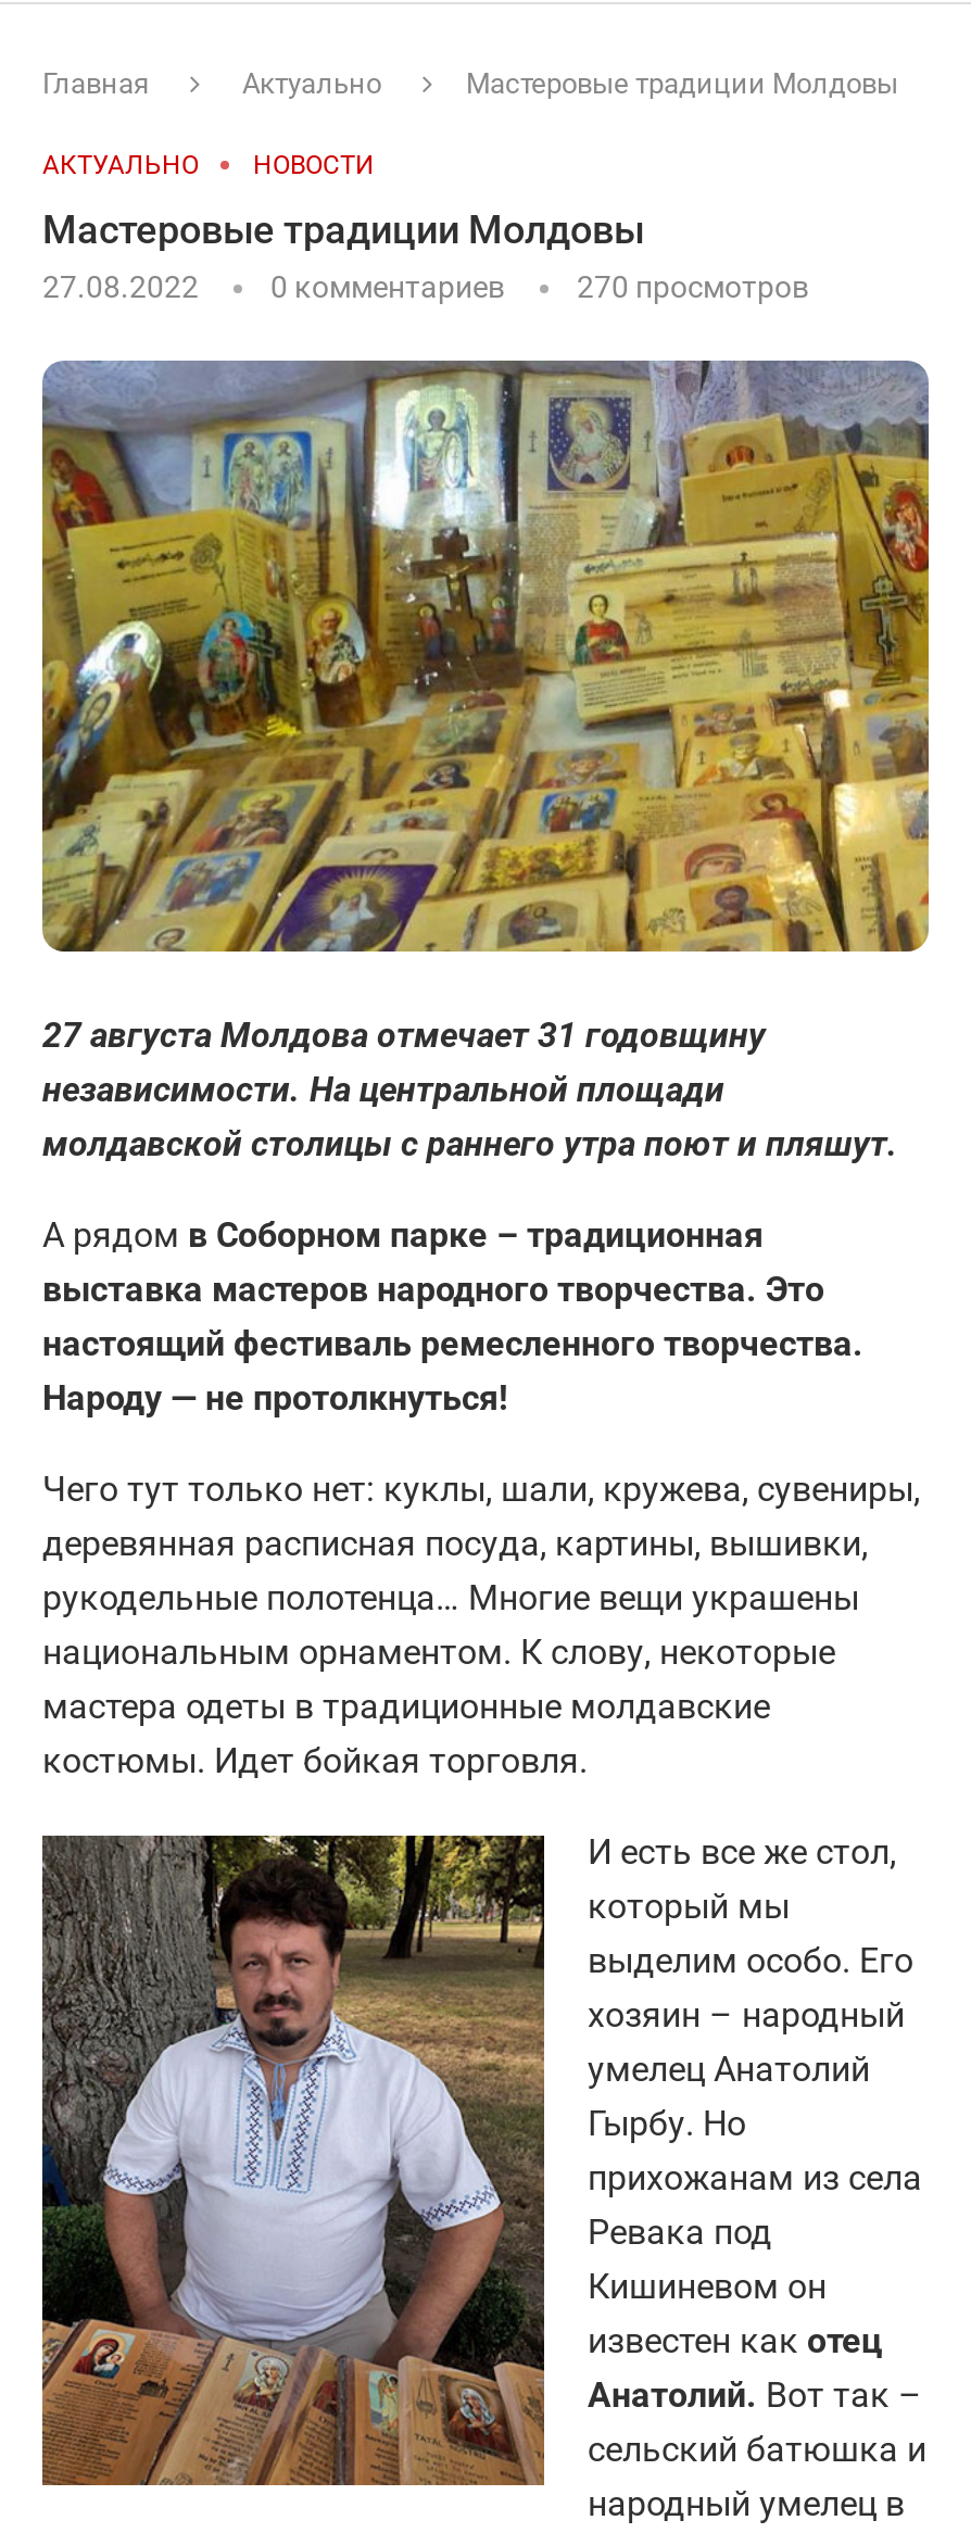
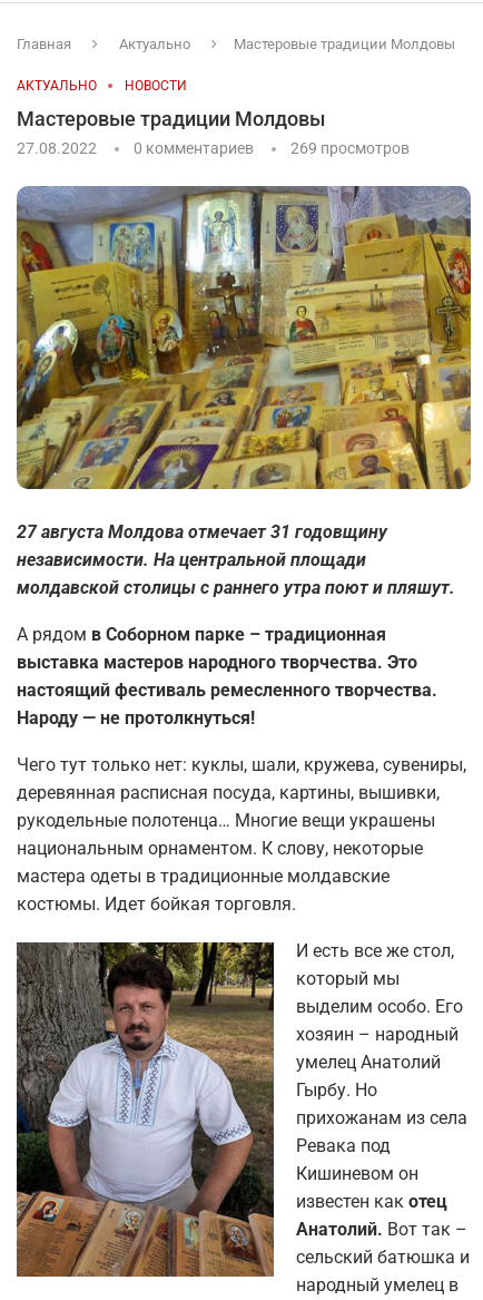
[577,269,809,304] 270 просмотров -> [290,139,410,157] 269 просмотров

